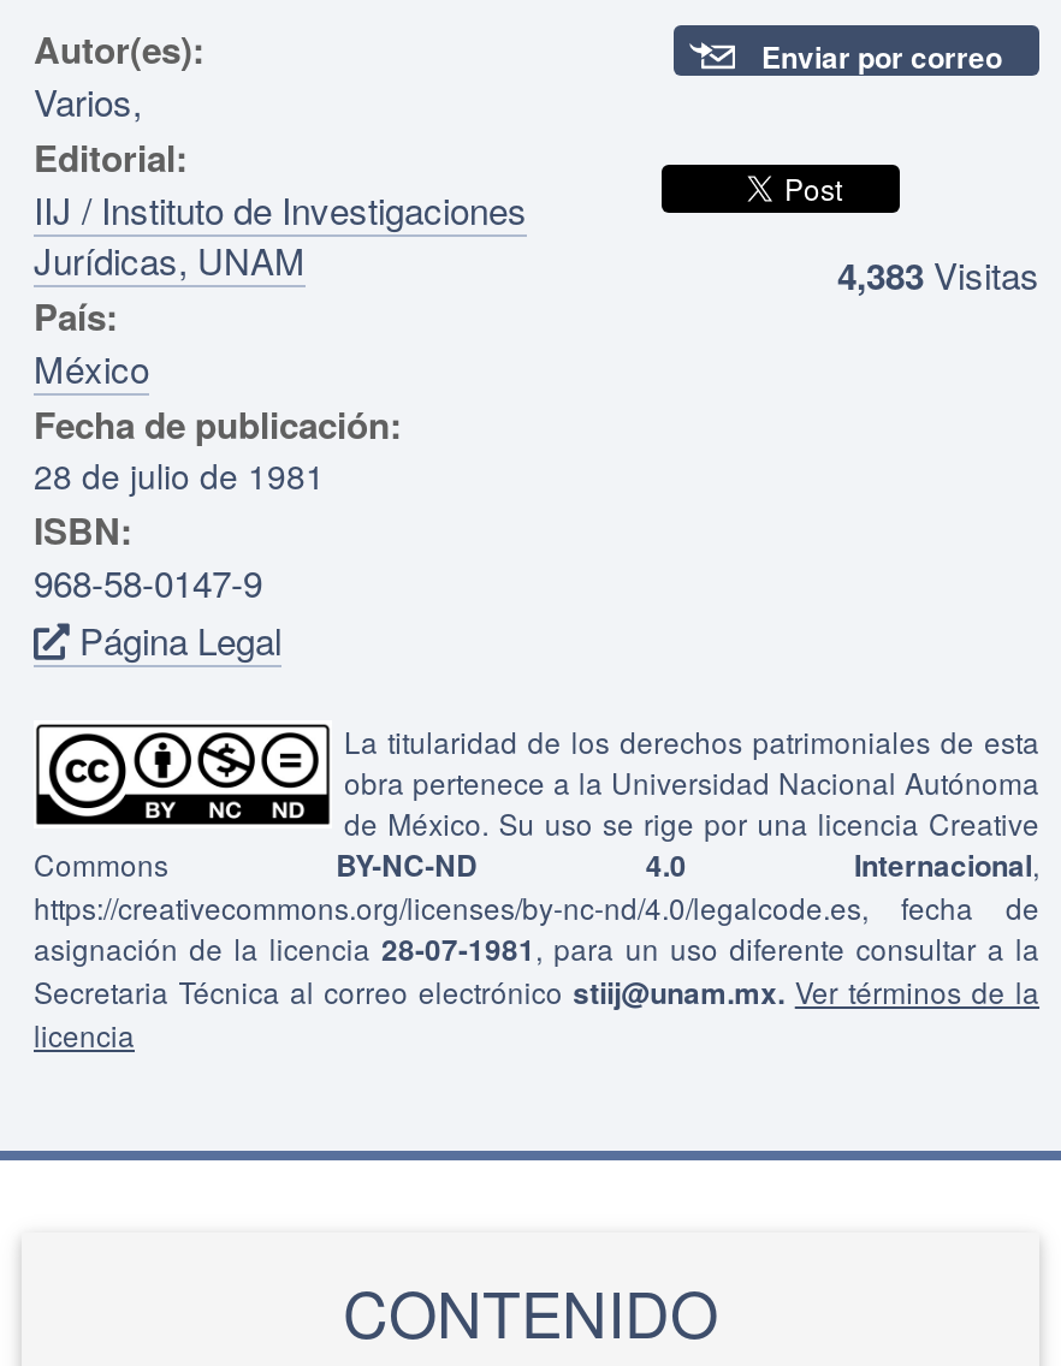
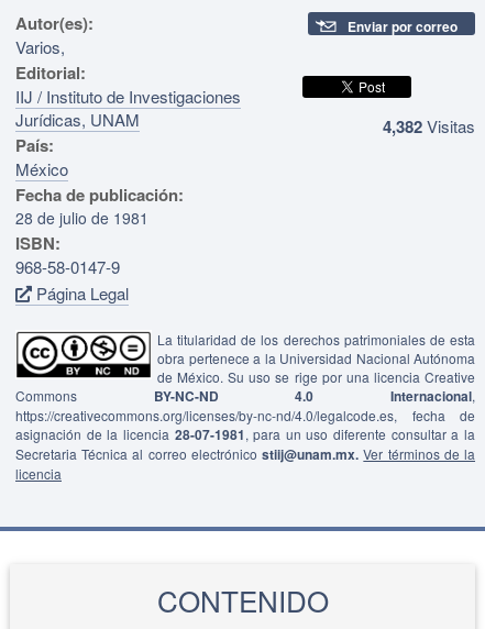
[837,248,1039,301] 4,383 Visitas -> [383,114,475,138] 4,382 Visitas

